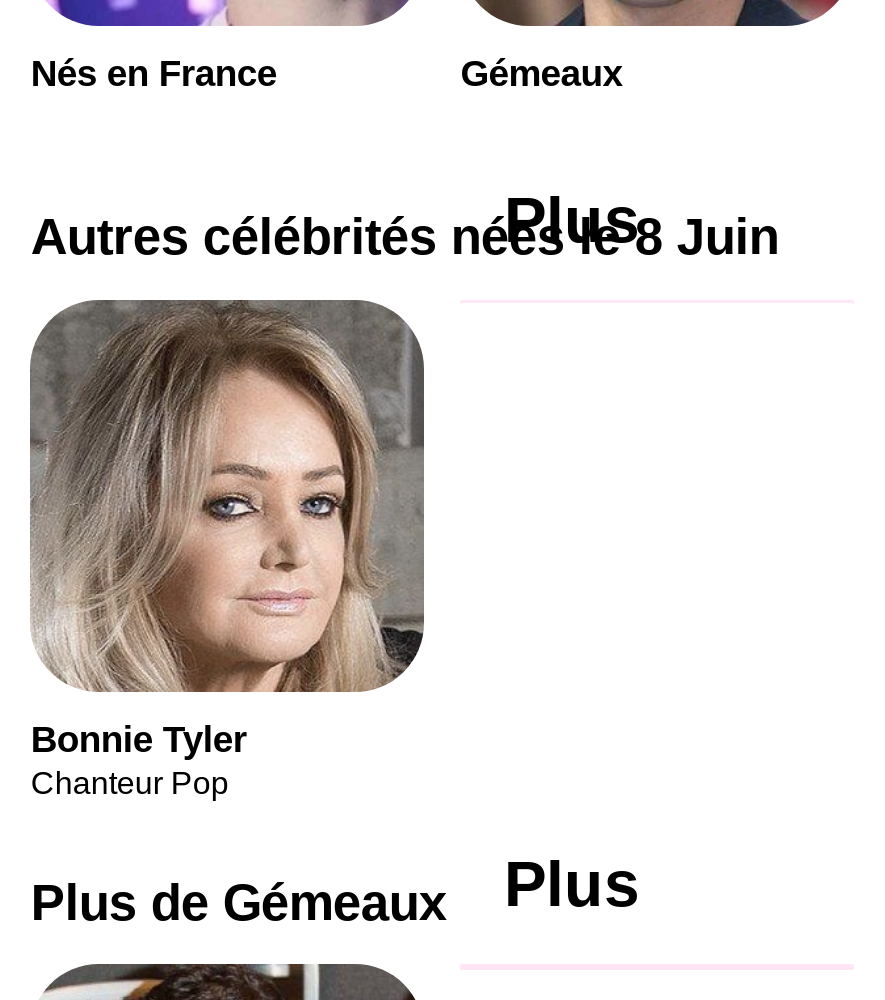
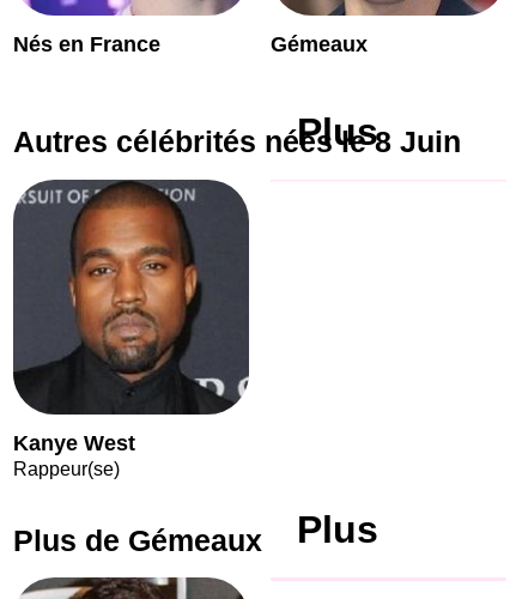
[30,300,424,801] [image] | Bonnie Tyler | Chanteur Pop -> [12,181,249,480] [image] | Kanye West | Rappeur(se)

